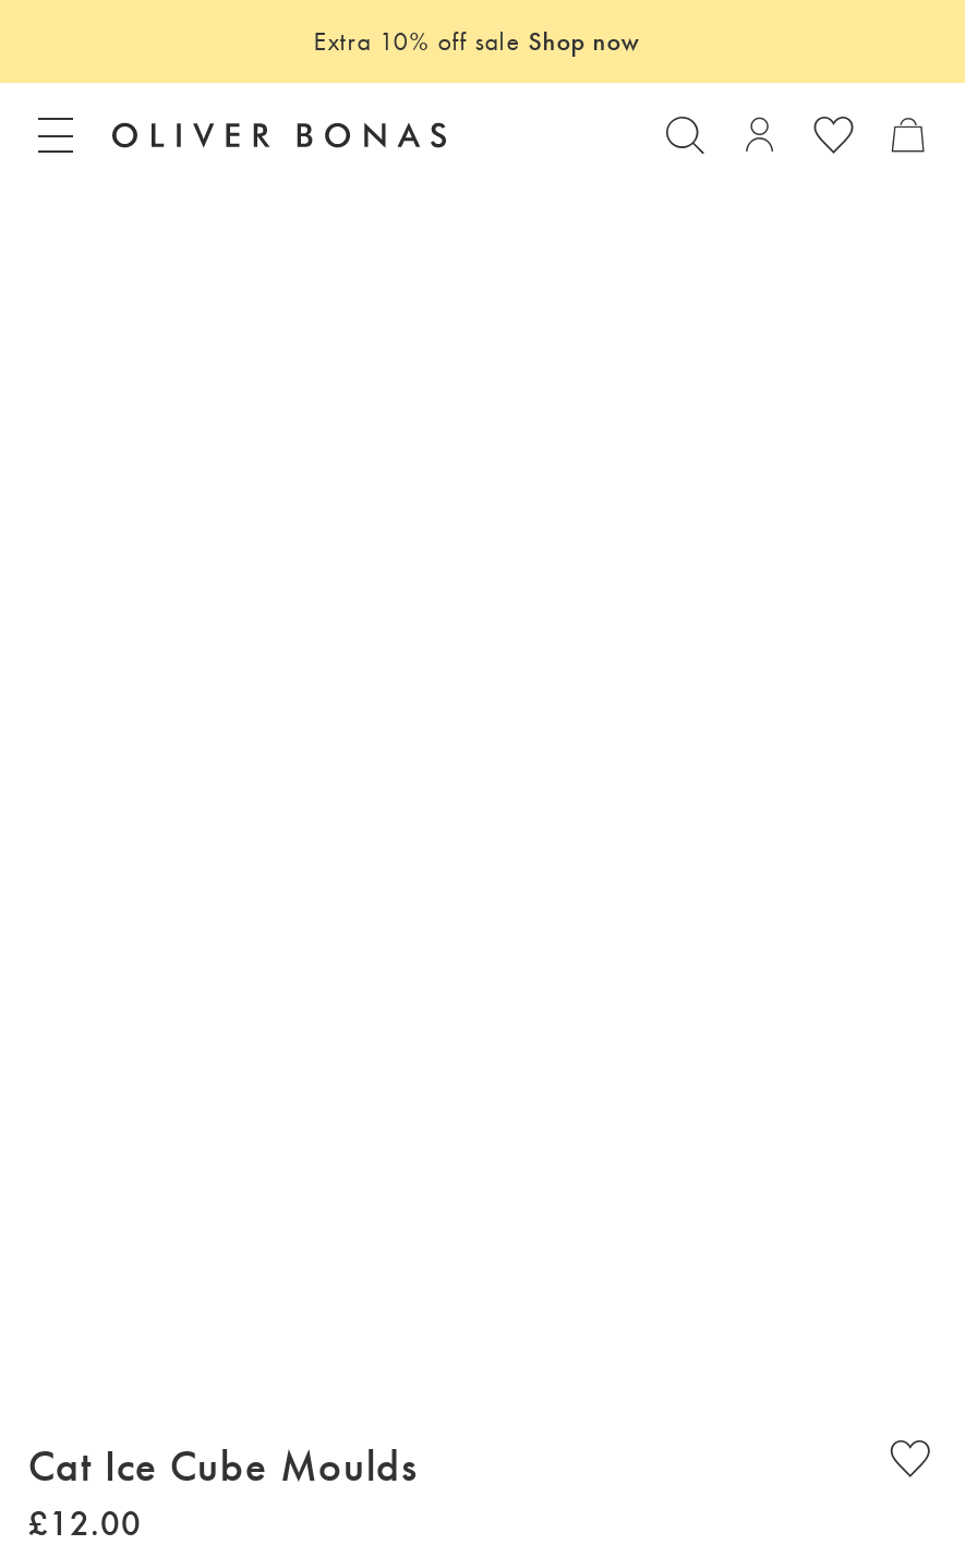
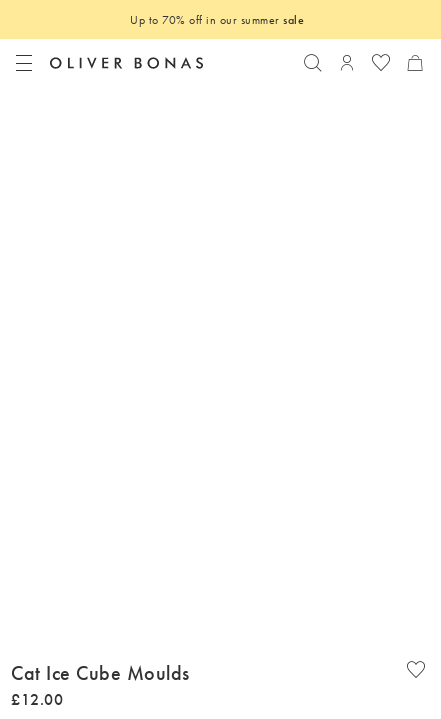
[313,23,640,58] Extra 10% off sale Shop now -> [130,12,304,28] Up to 70% off in our summer sale

